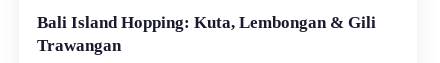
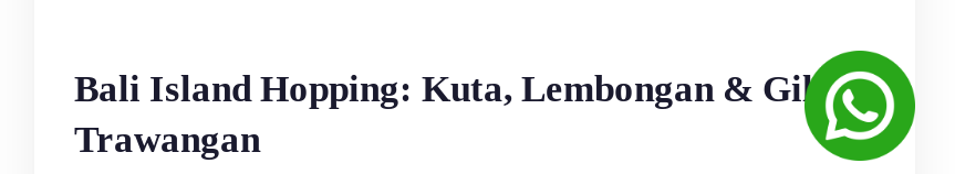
none -> [802,48,917,163] [image]

